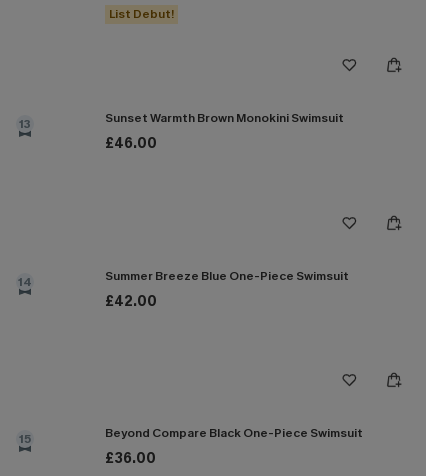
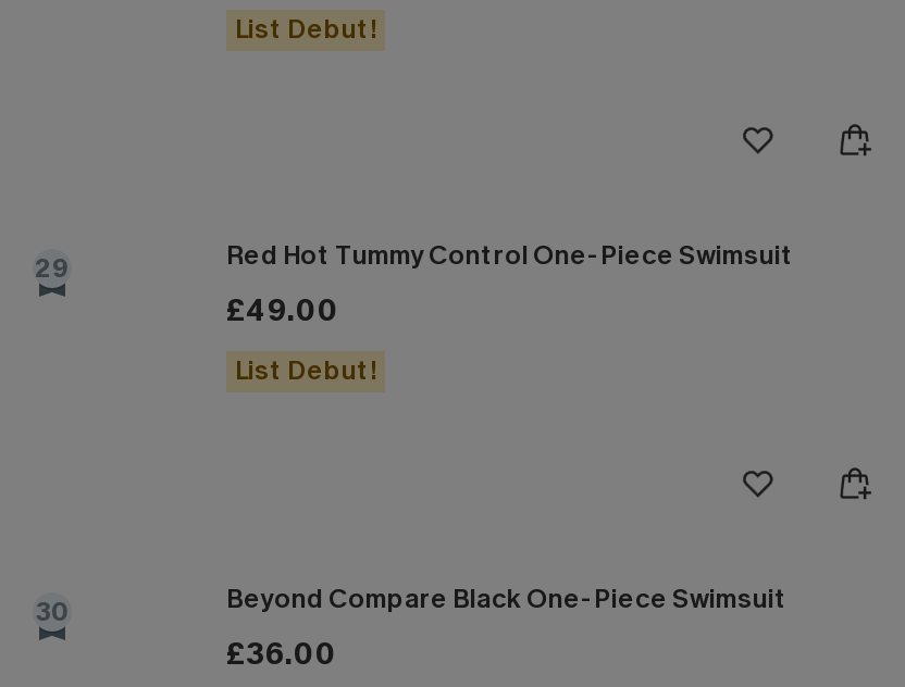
[19,110,344,153] 13 | Sunset Warmth Brown Monokini Swimsuit | £46.00 -> [35,238,794,332] 29 | Red Hot Tummy Control One-Piece Swimsuit | £49.00
[18,267,349,310] 14 | Summer Breeze Blue One-Piece Swimsuit | £42.00 -> [235,353,376,388] List Debut!
[19,431,31,447] 15 -> [36,594,69,628] 30

